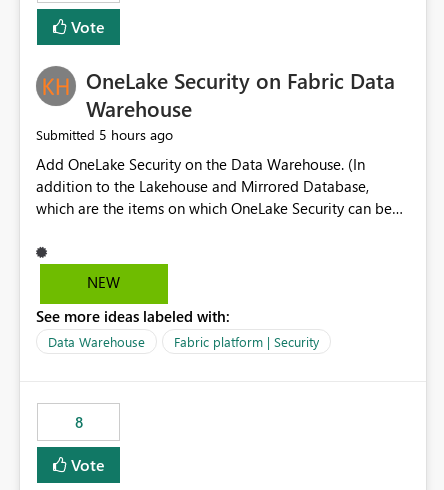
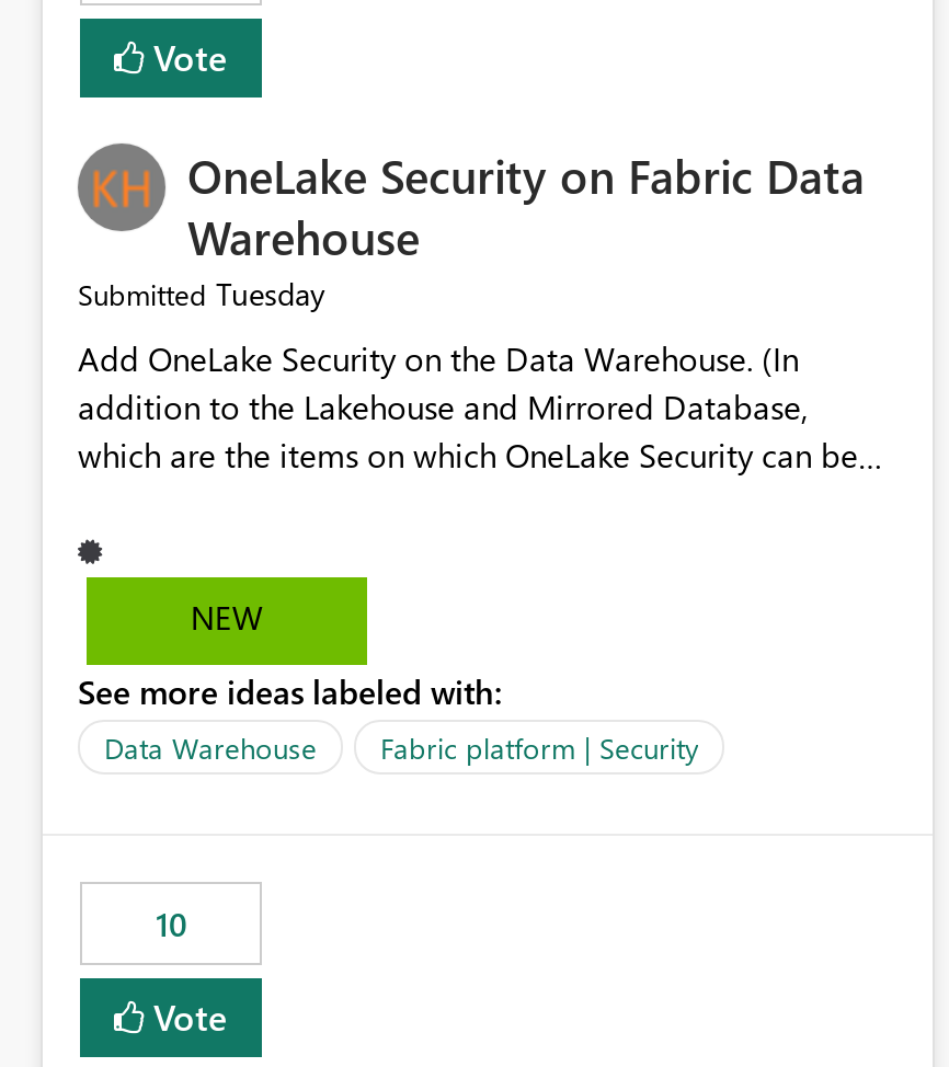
[36,125,173,144] Submitted 5 hours ago -> [78,274,325,315] Submitted Tuesday
[74,412,82,432] 8 -> [156,902,186,946] 10

